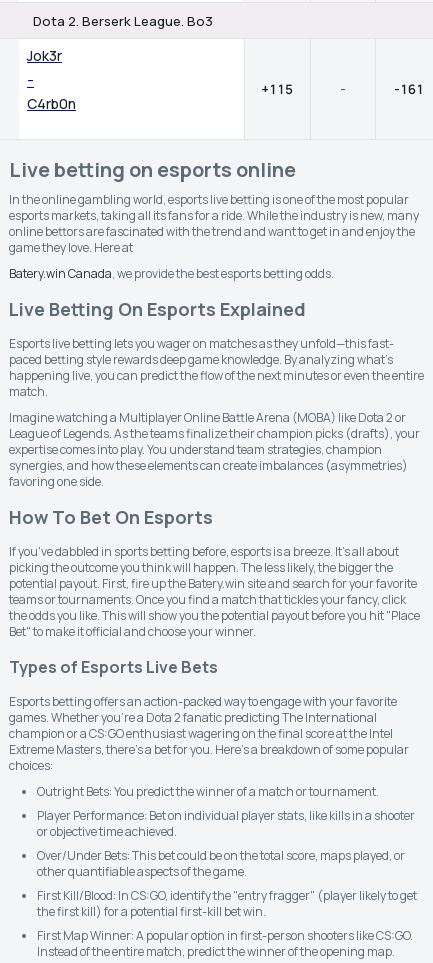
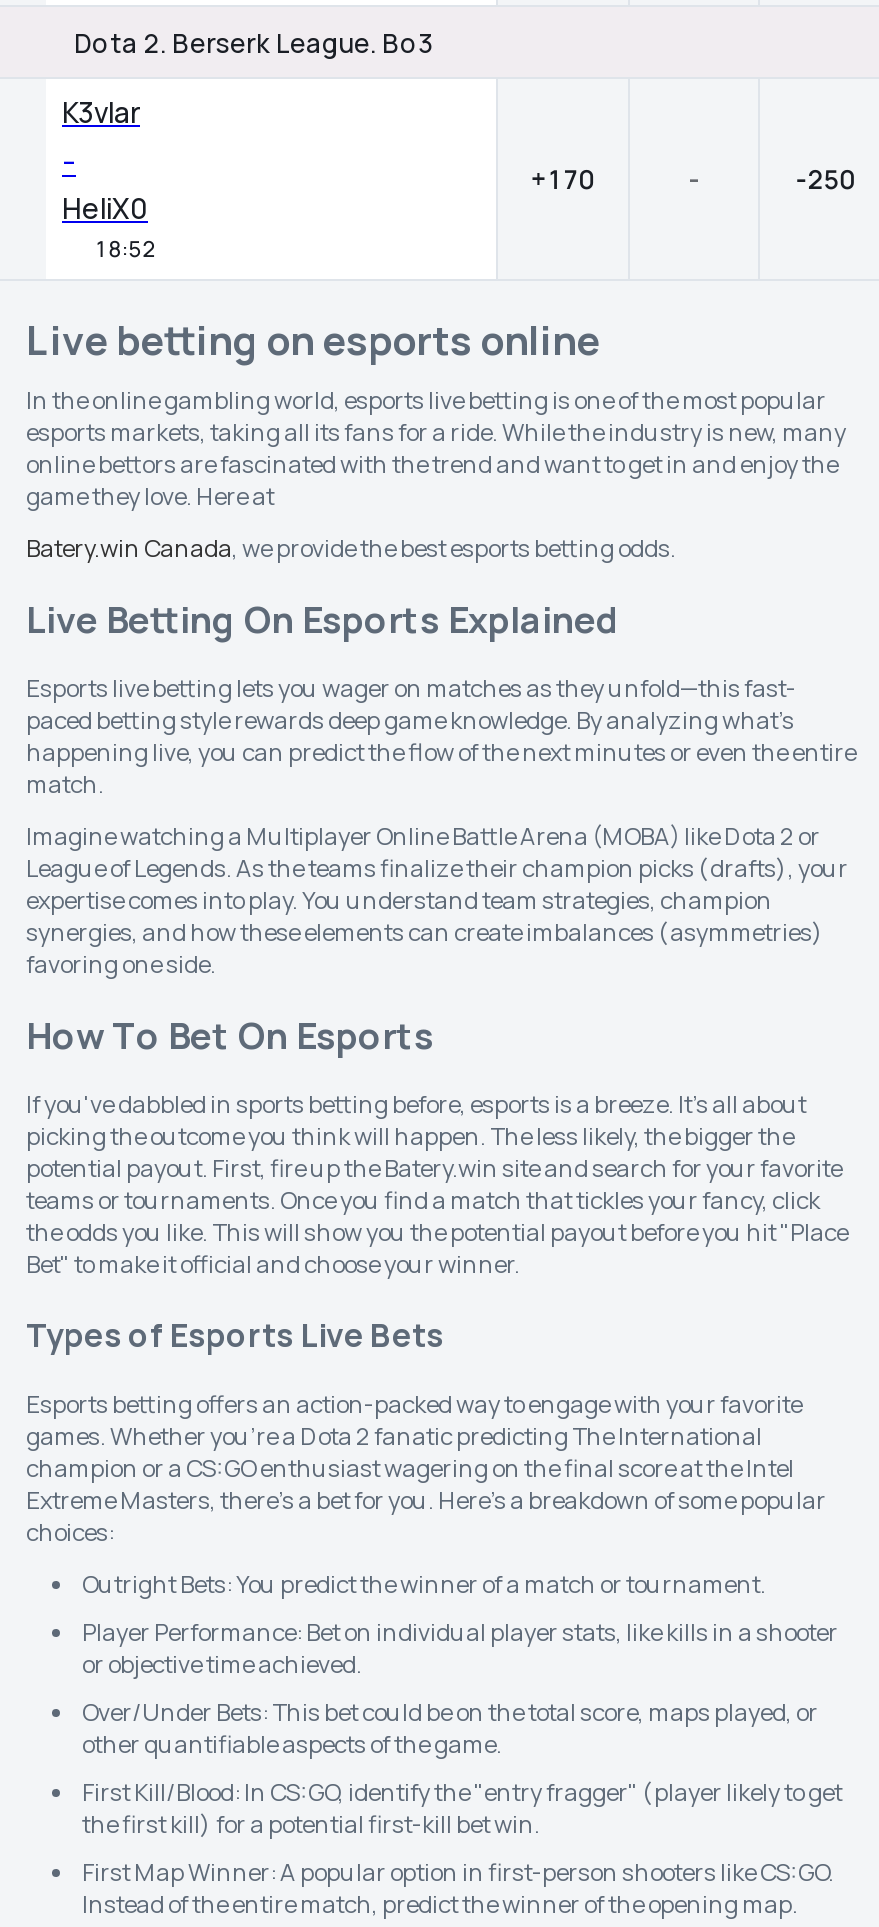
[27,46,62,65] Jok3r -> [62,93,140,131] K3vlar
[261,80,293,98] +115 -> [530,161,594,197] +170
[394,80,424,98] -161 -> [795,161,855,197] -250
[27,94,76,113] C4rb0n -> [62,189,156,263] HeliX0 | 18:52

